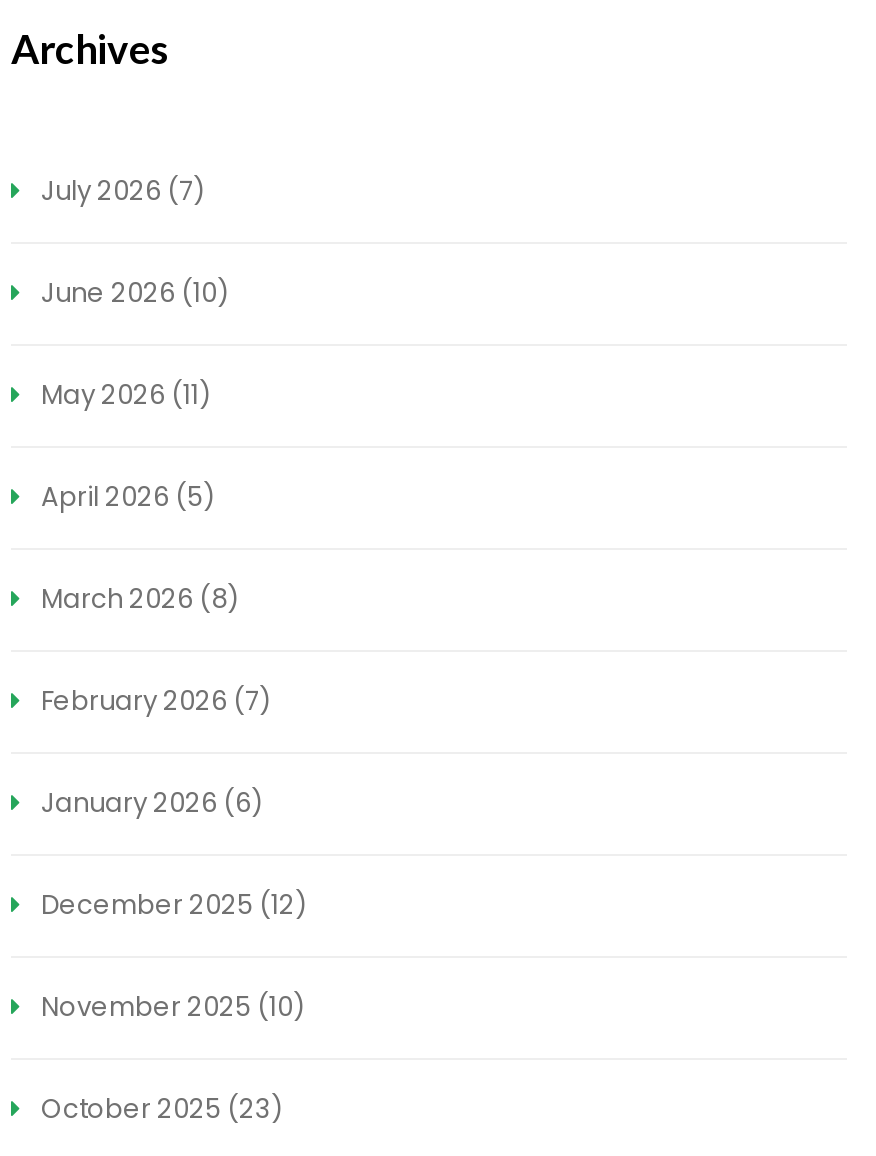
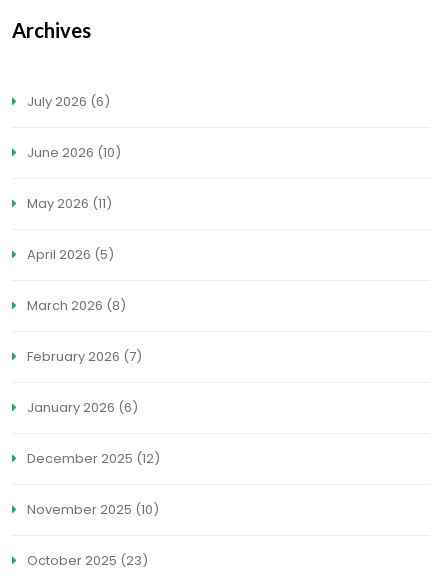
[35,172,205,210] July 2026 (7) -> [24,92,110,111] July 2026 (6)

